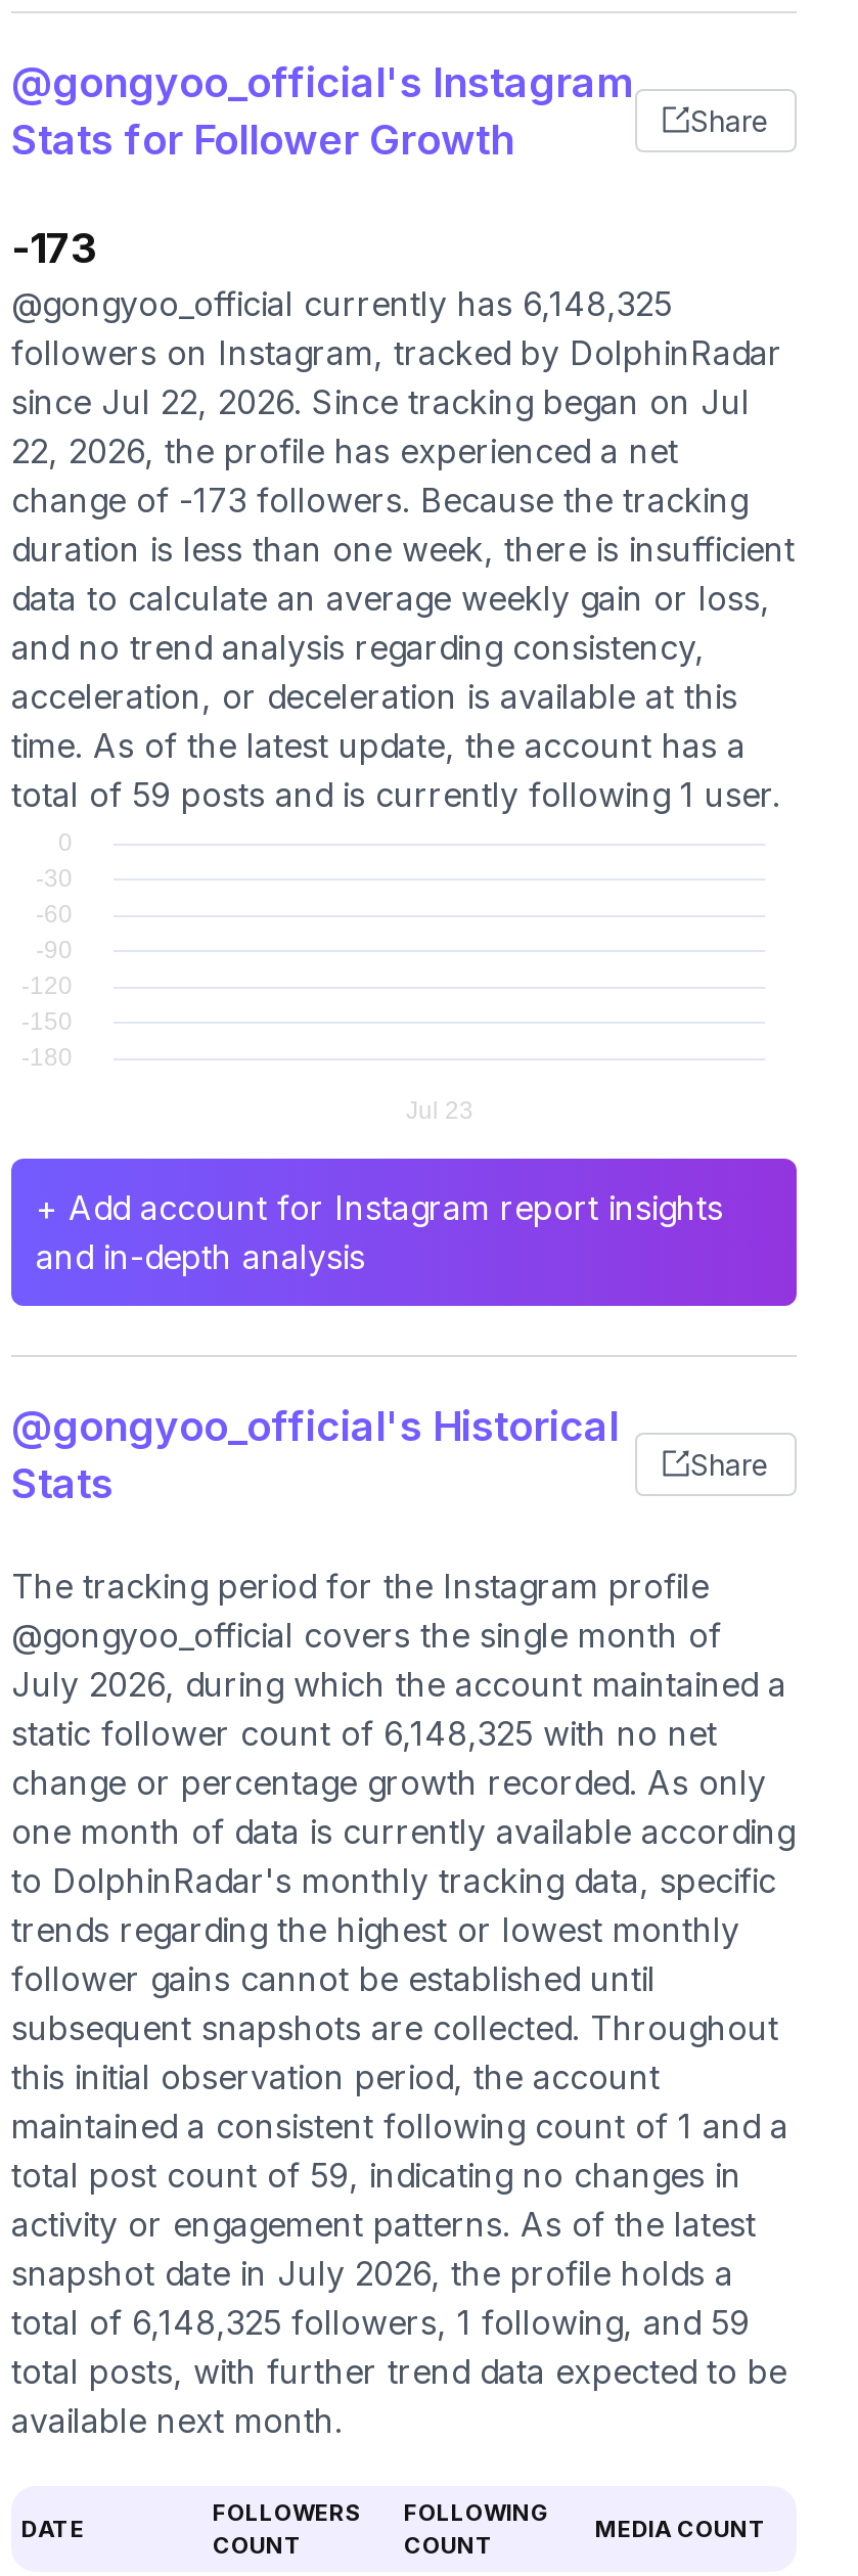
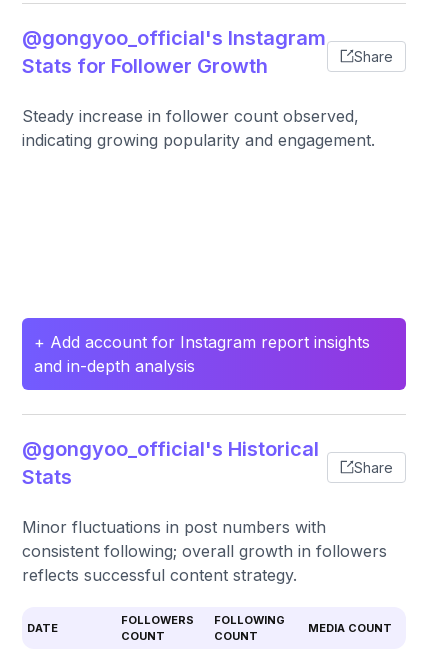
[11,224,795,815] -173 | @gongyoo_official currently has 6,148,325 | followers on Instagram, tracked by DolphinRadar | since Jul 22, 2026. Since tracking began on Jul | 22, 2026, the profile has experienced a net | change of -173 followers. Because the tracking | duration is less than one week, there is insufficient | data to calculate an average weekly gain or loss, | and no trend analysis regarding consistency, | acceleration, or deceleration is available at this | time. As of the latest update, the account has a | total of 59 posts and is currently following 1 user. -> [22,106,375,150] Steady increase in follower count observed, | indicating growing popularity and engagement.
[11,1566,795,2441] The tracking period for the Instagram profile | @gongyoo_official covers the single month of | July 2026, during which the account maintained a | static follower count of 6,148,325 with no net | change or percentage growth recorded. As only | one month of data is currently available according | to DolphinRadar's monthly tracking data, specific | trends regarding the highest or lowest monthly | follower gains cannot be established until | subsequent snapshots are collected. Throughout | this initial observation period, the account | maintained a consistent following count of 1 and a | total post count of 59, indicating no changes in | activity or engagement patterns. As of the latest | snapshot date in July 2026, the profile holds a | total of 6,148,325 followers, 1 following, and 59 | total posts, with further trend data expected to be | available next month. -> [22,517,387,585] Minor fluctuations in post numbers with | consistent following; overall growth in followers | reflects successful content strategy.

